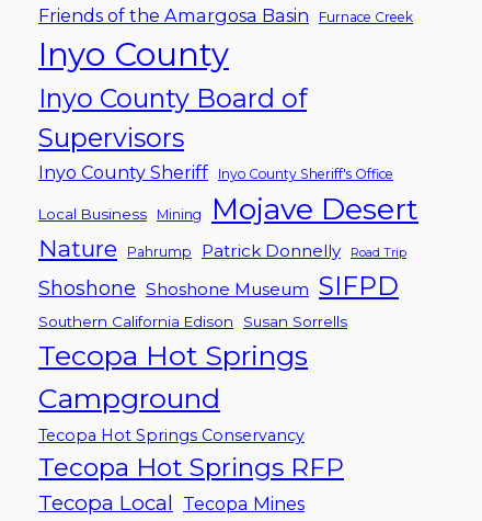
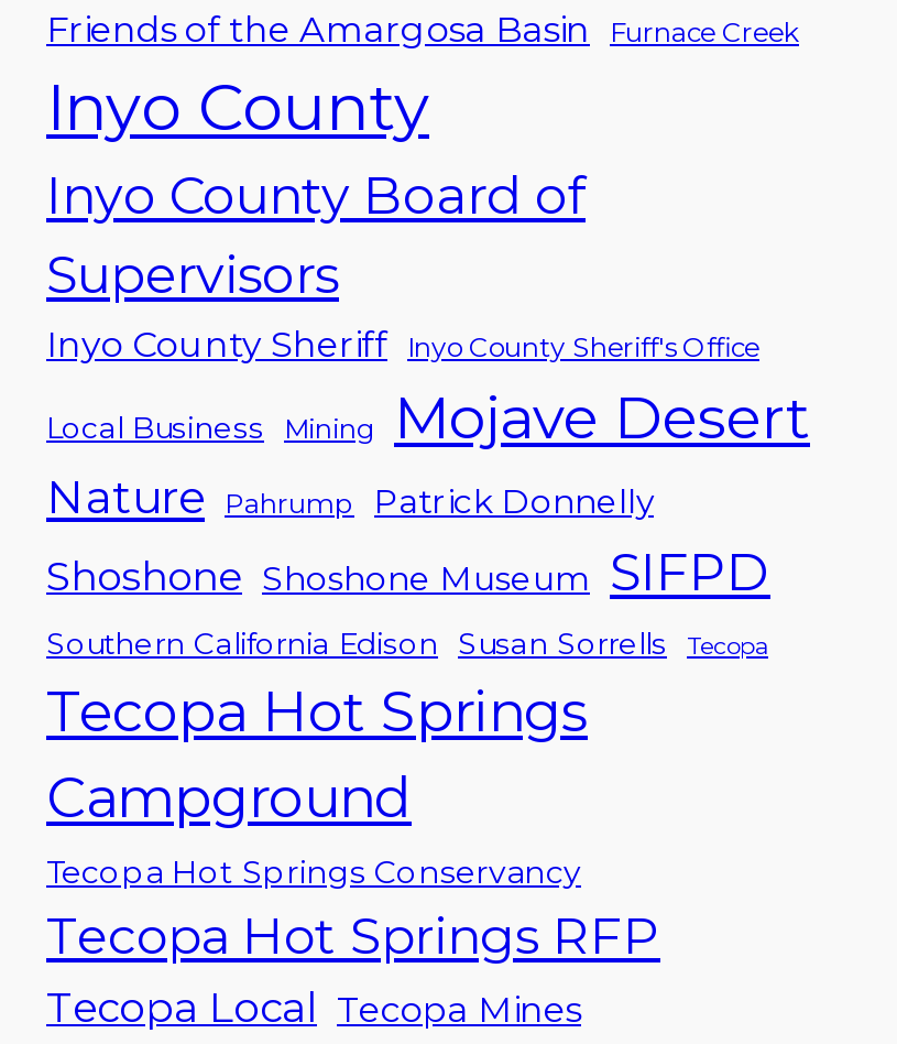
[351,245,406,259] Road Trip -> none
none -> [687,633,768,662] Tecopa

